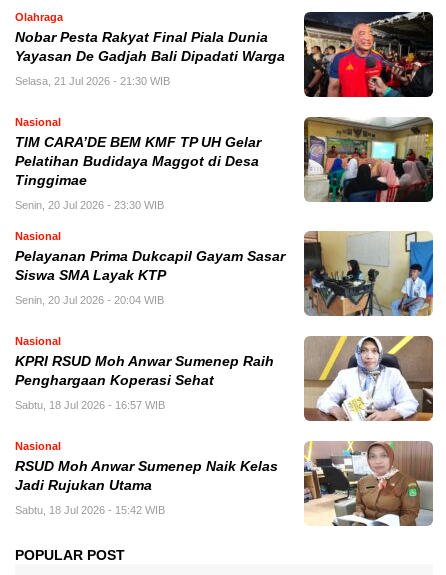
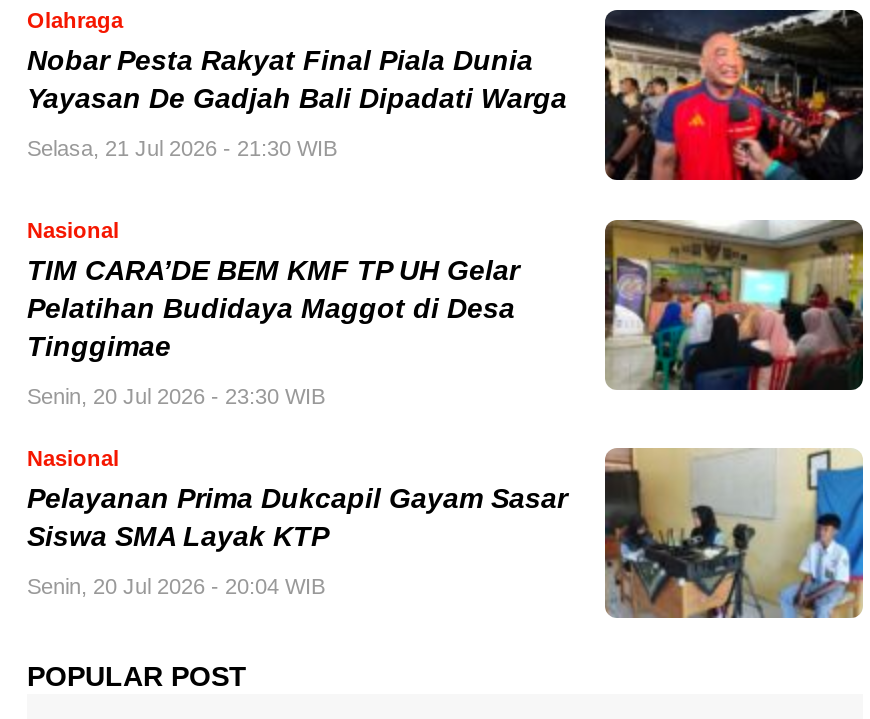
[15,335,434,516] [image] | Nasional | KPRI RSUD Moh Anwar Sumenep Raih | Penghargaan Koperasi Sehat | Sabtu, 18 Jul 2026 - 16:57 WIB | Nasional | RSUD Moh Anwar Sumenep Naik Kelas | Jadi Rujukan Utama | Sabtu, 18 Jul 2026 - 15:42 WIB -> none
[303,441,434,527] [image] -> none

